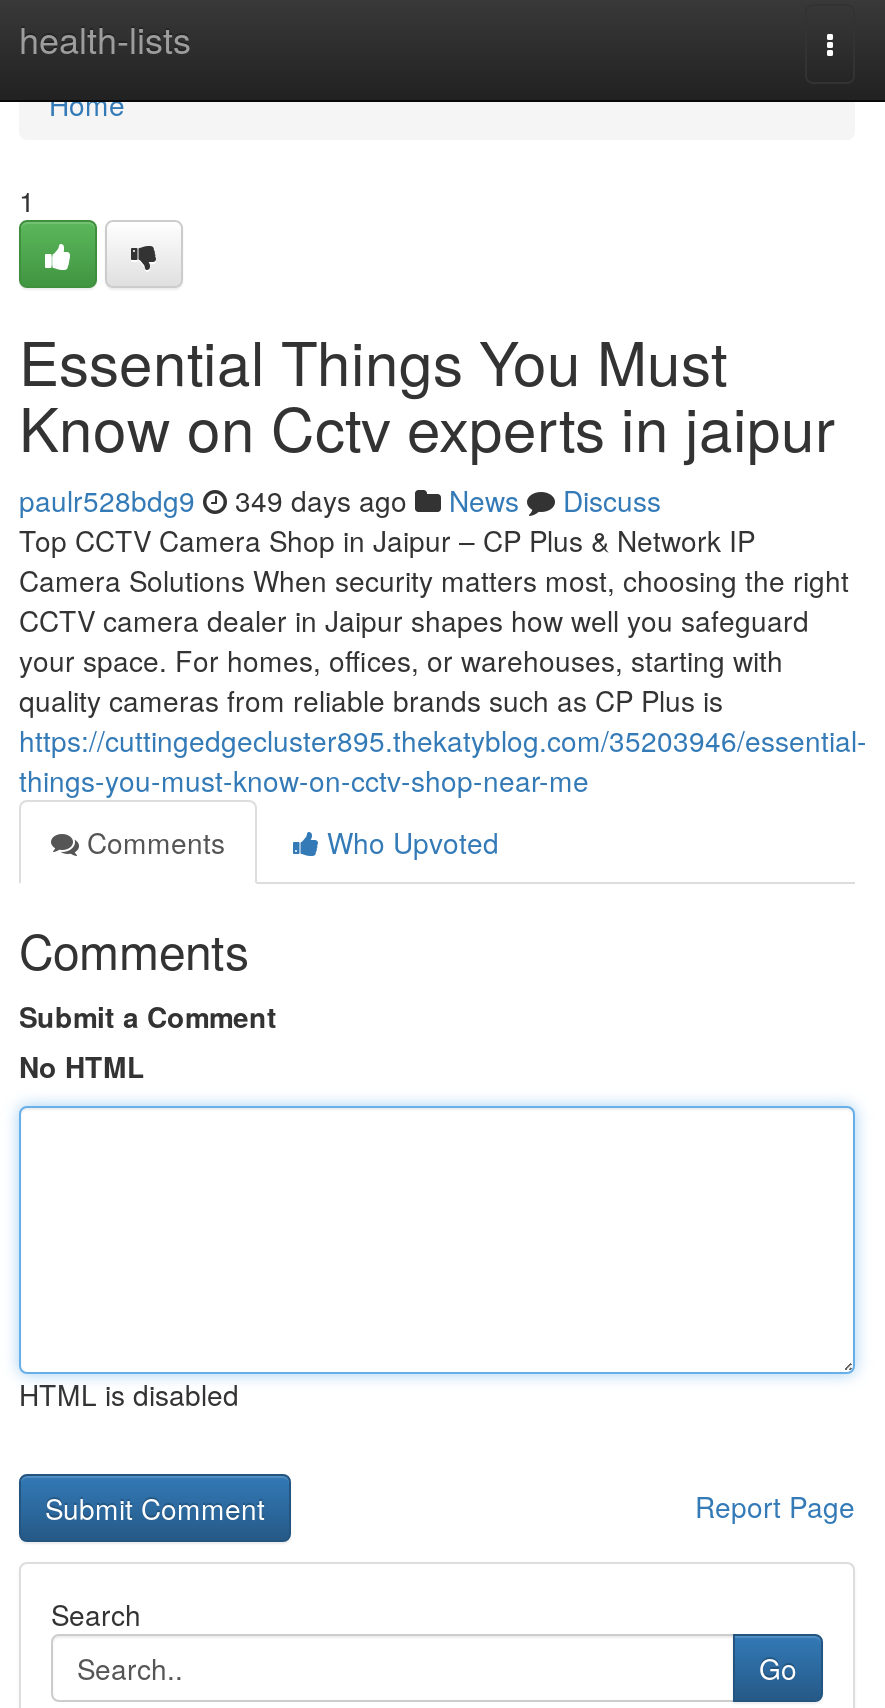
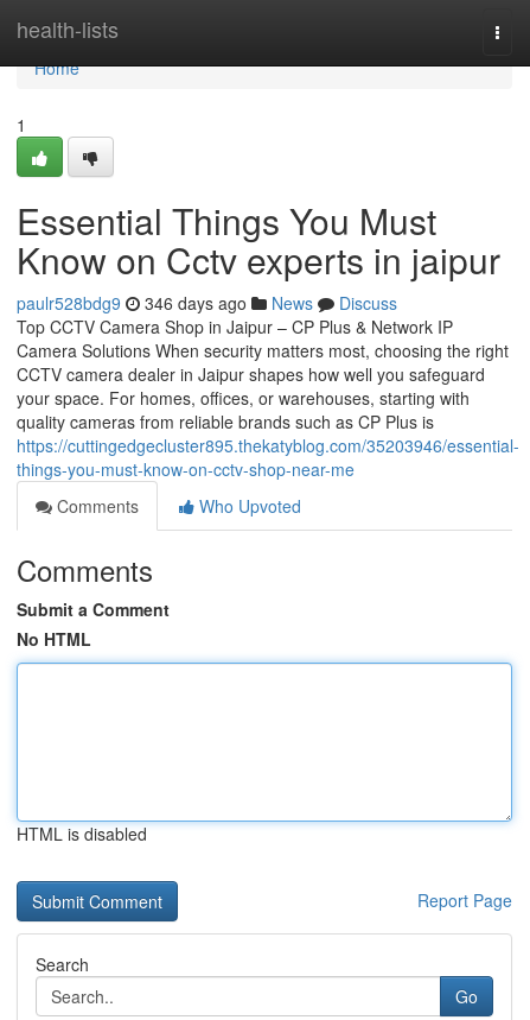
[19,480,661,520] paulr528bdg9 349 days ago News Discuss -> [17,291,397,315] paulr528bdg9 346 days ago News Discuss

